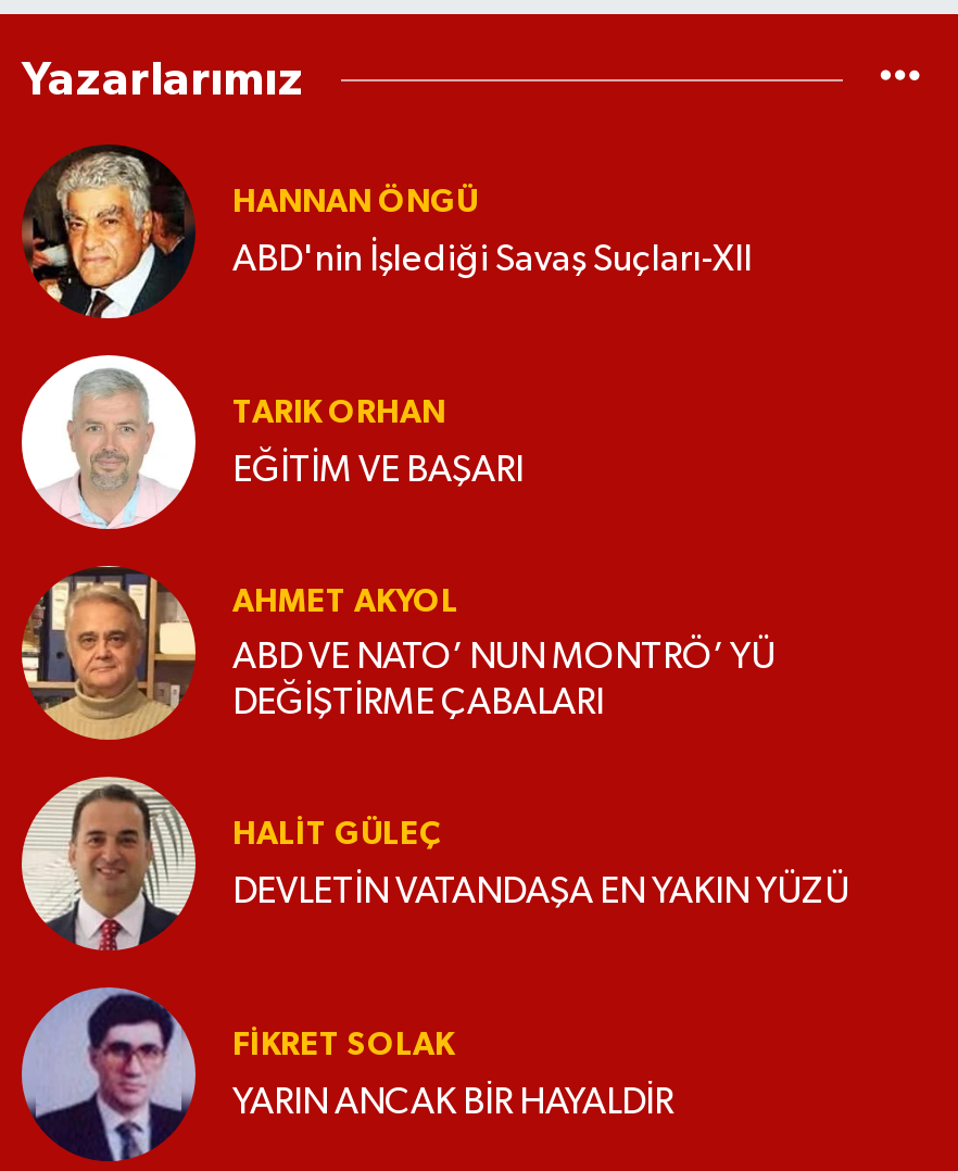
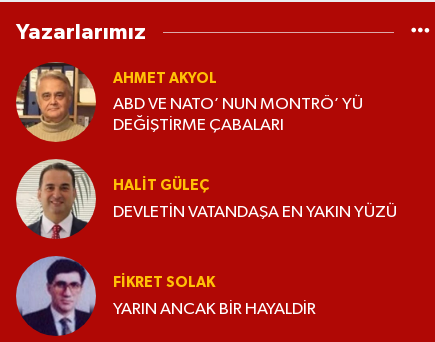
[22,144,754,320] [image] | HANNAN ÖNGÜ | ABD'nin İşlediği Savaş Suçları-XII -> none
[26,357,524,531] [image] | TARIK ORHAN | EĞİTİM VE BAŞARI -> none

